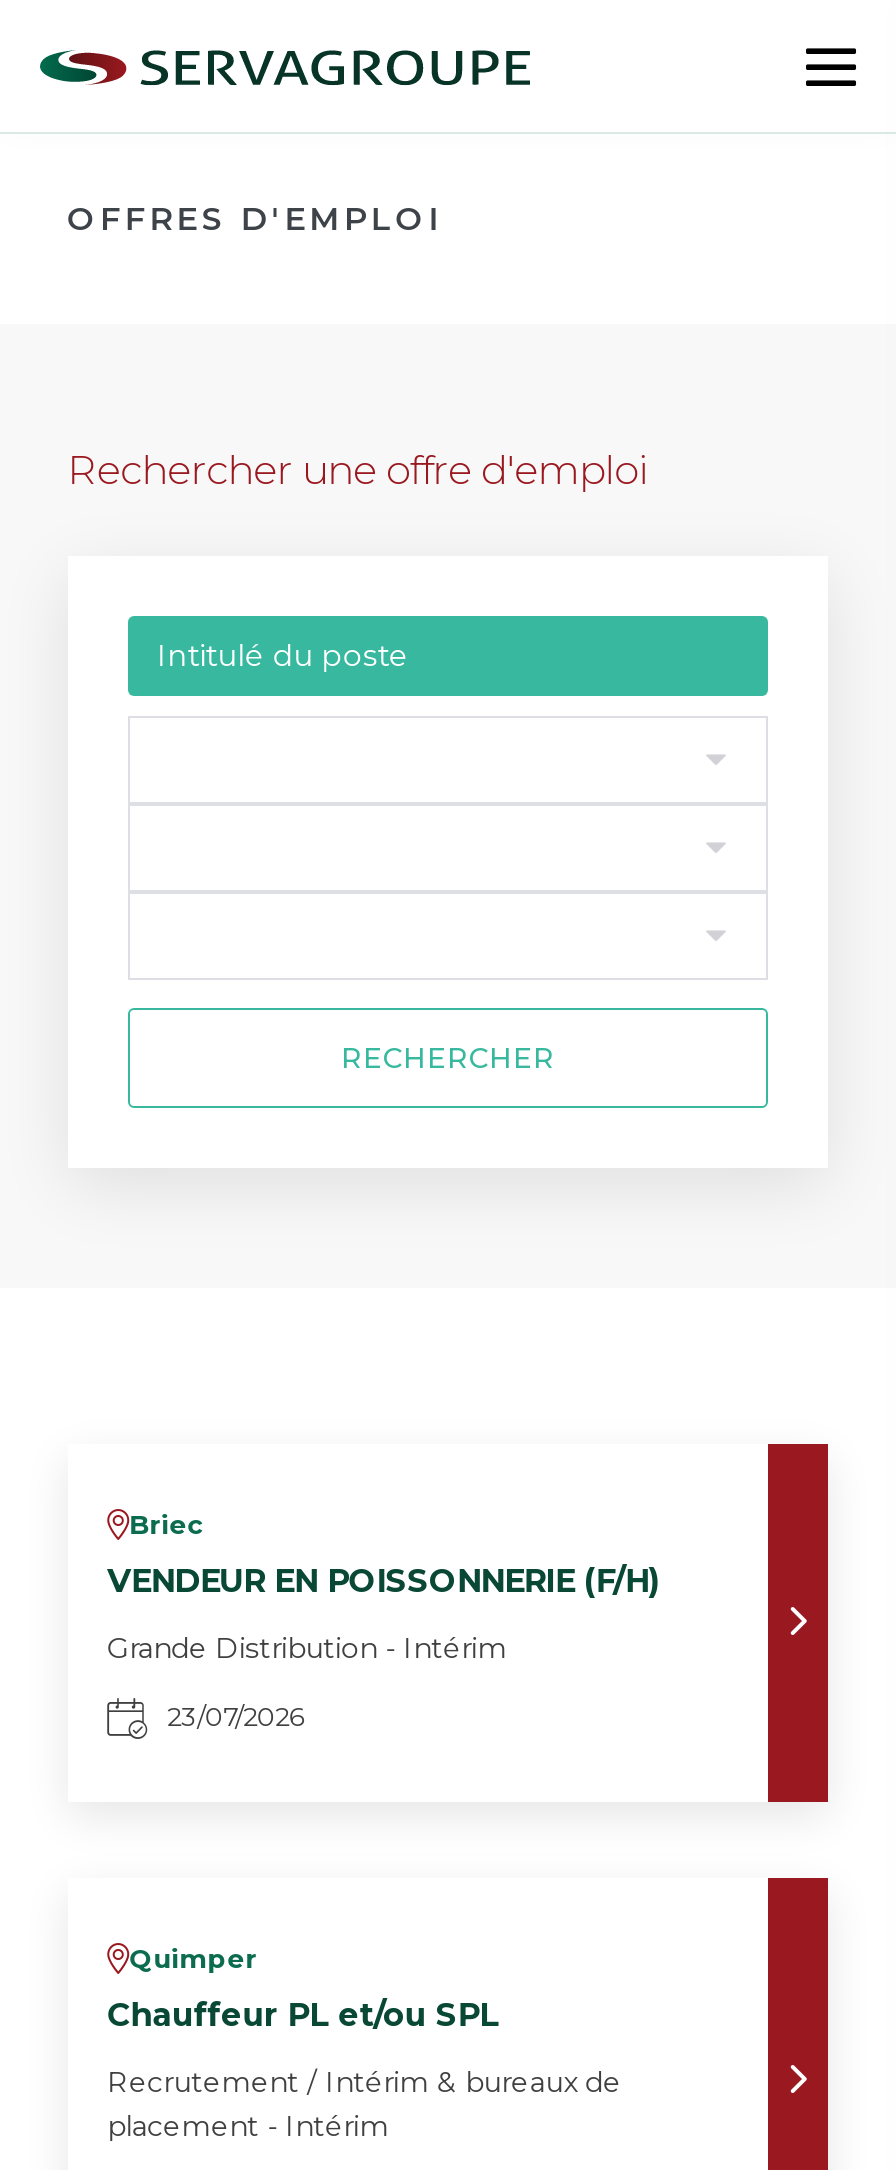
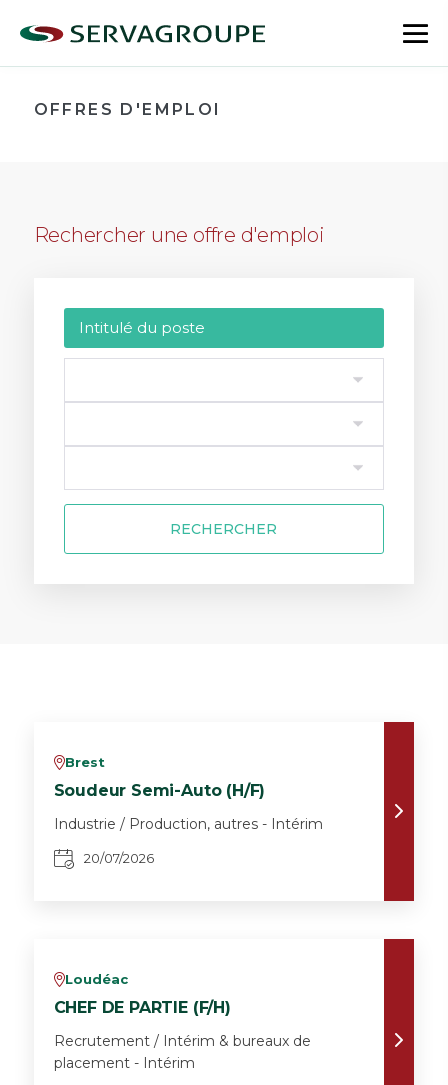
[107,1507,203,1539] vBriec -> [54,754,105,770] vBrest
[107,1562,660,1600] VENDEUR EN POISSONNERIE (F/H) -> [54,781,265,800] Soudeur Semi-Auto (H/F)
[107,1630,507,1666] Grande Distribution - Intérim -> [54,815,323,833] Industrie / Production, autres - Intérim
[167,1701,305,1733] 23/07/2026 -> [84,850,154,866] 20/07/2026
[107,1942,257,1974] vQuimper -> [54,971,128,987] vLoudéac
[107,1997,499,2035] Chauffeur PL et/ou SPL -> [54,998,231,1017] CHEF DE PARTIE (F/H)

